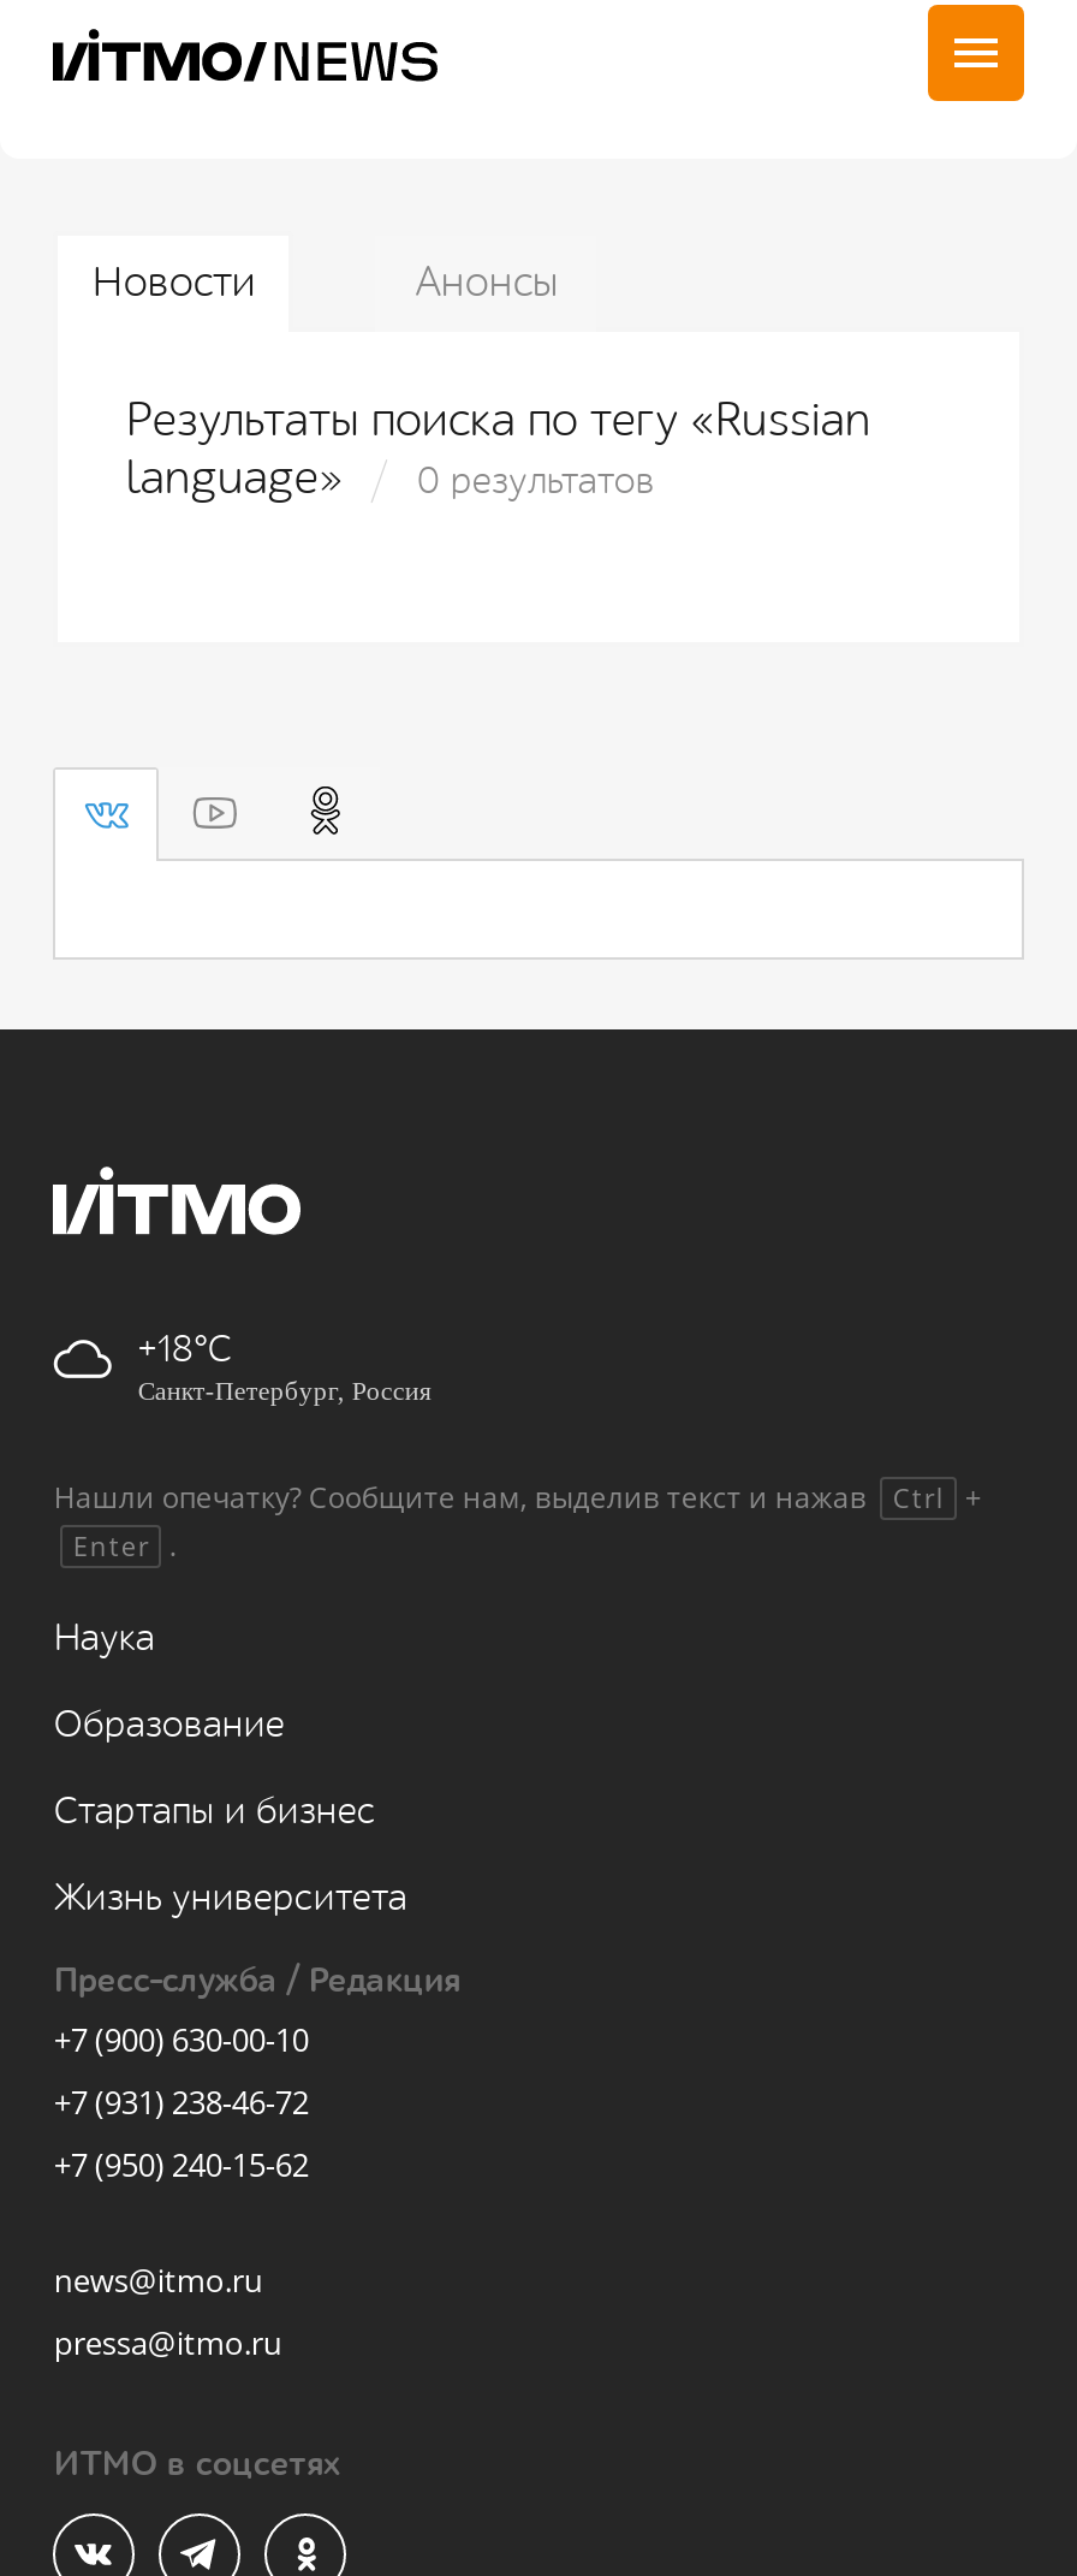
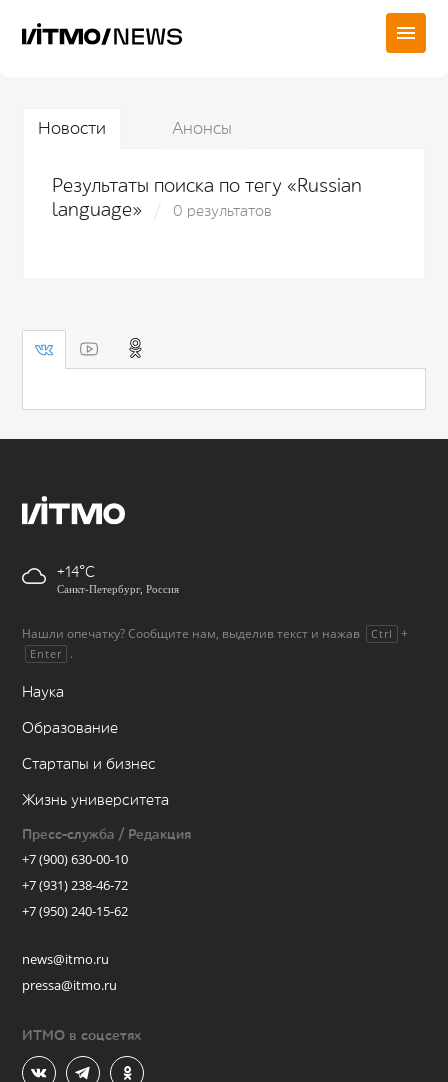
[138,1328,193,1374] +18 -> [57,563,79,582] +14

